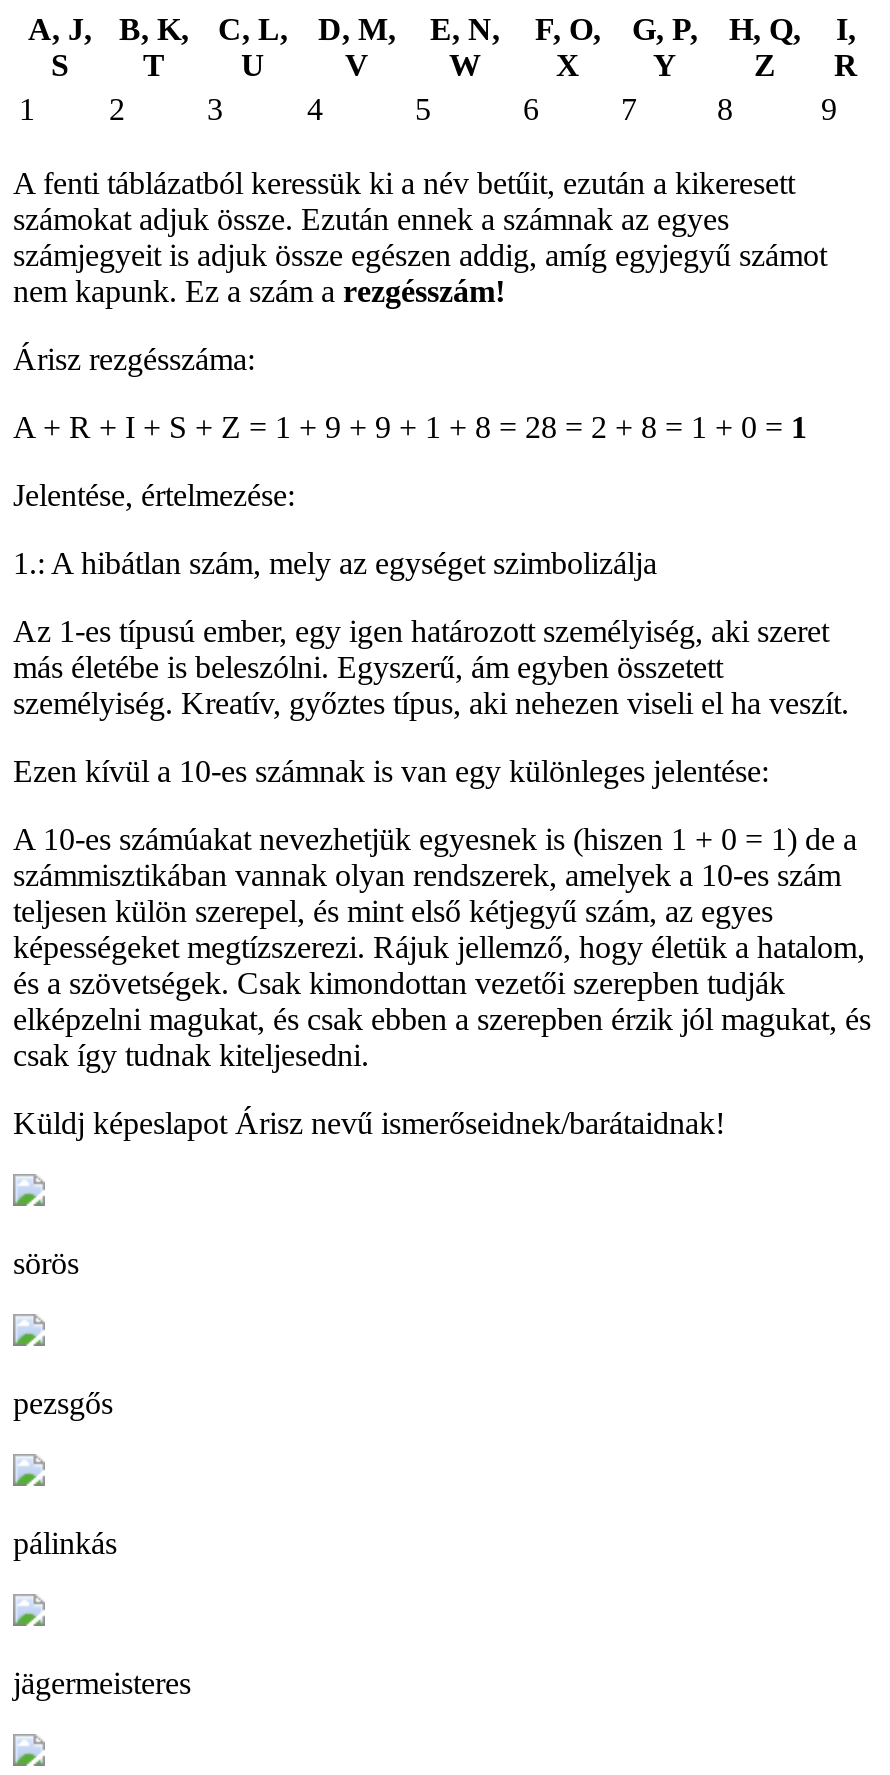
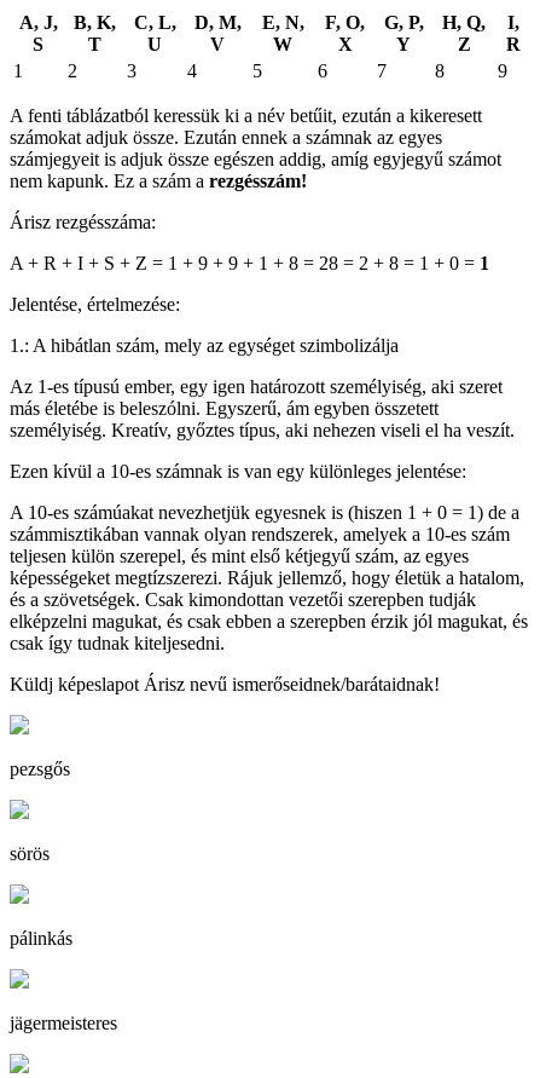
moved [13,1246,79,1280] -> [10,843,50,864]: sörös
moved [13,1386,113,1420] -> [10,758,70,779]: pezsgős

